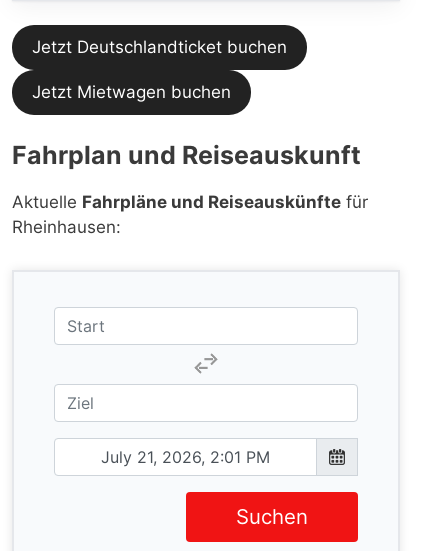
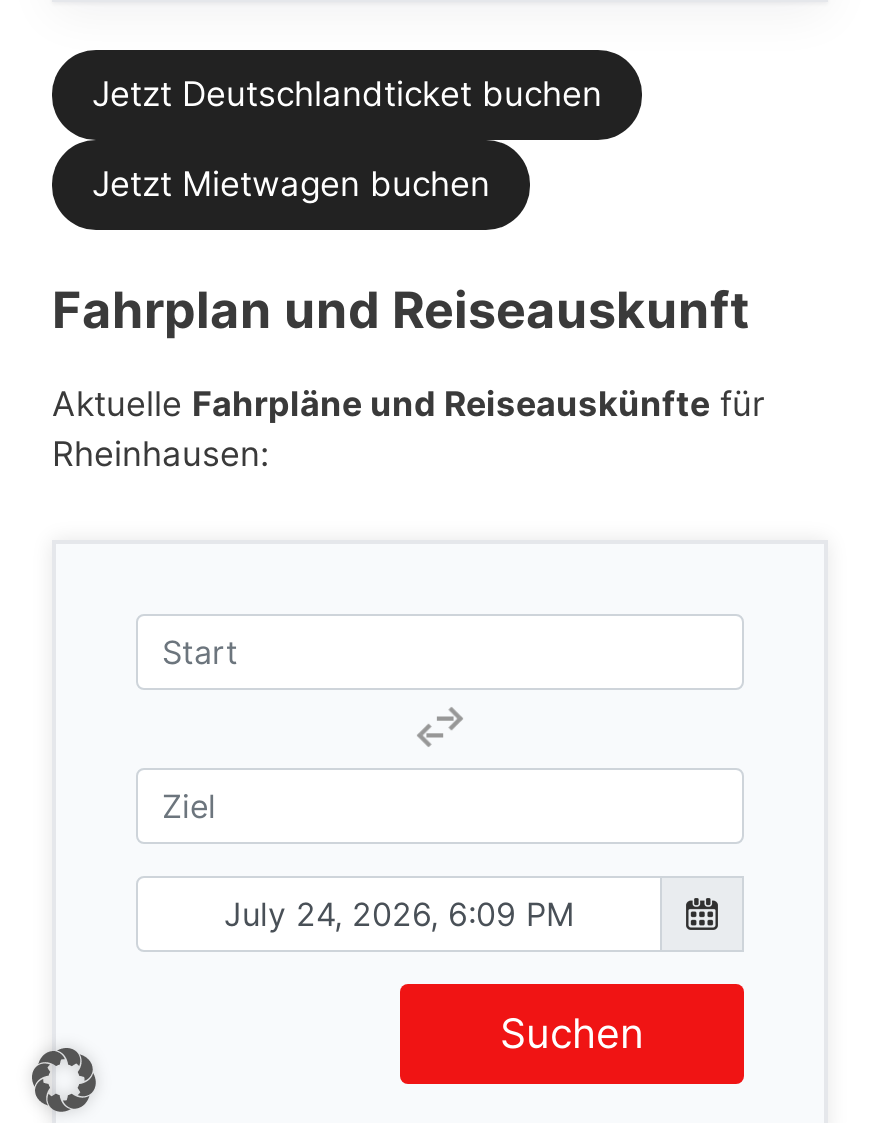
none -> [30,1046,98,1114] [image]

